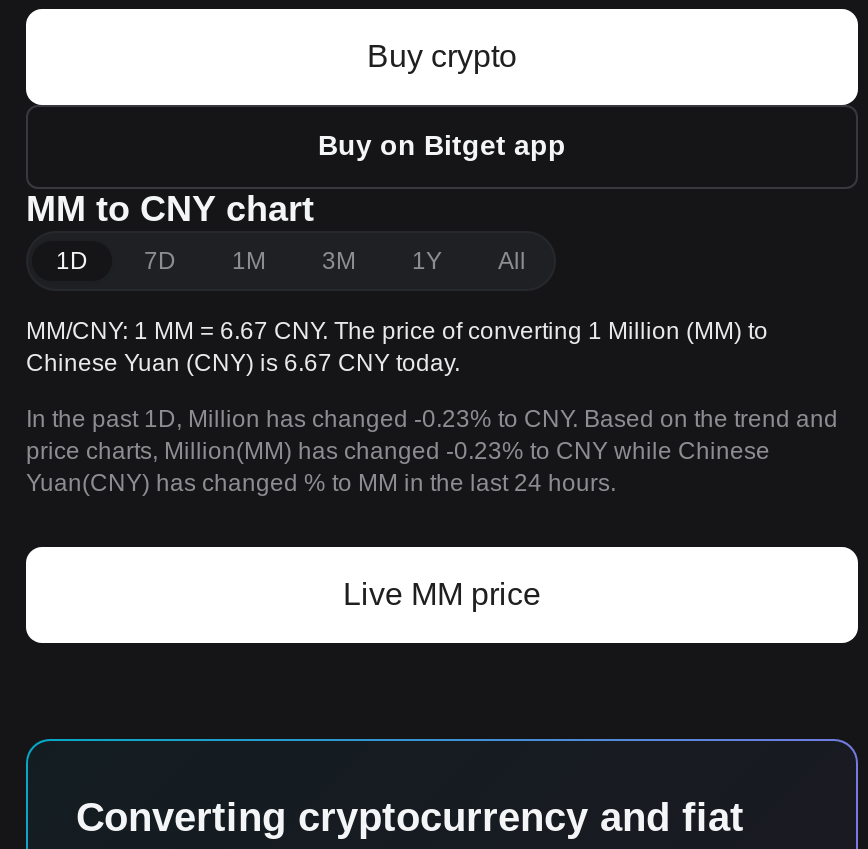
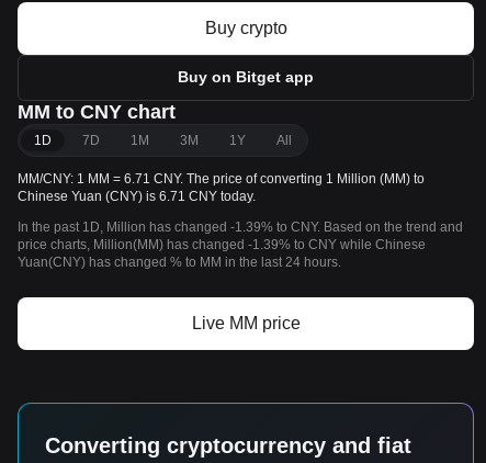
[26,317,768,345] MM/CNY: 1 MM = 6.67 CNY. The price of converting 1 Million (MM) to -> [18,171,425,187] MM/CNY: 1 MM = 6.71 CNY. The price of converting 1 Million (MM) to
[26,349,460,377] Chinese Yuan (CNY) is 6.67 CNY today. -> [18,189,256,204] Chinese Yuan (CNY) is 6.71 CNY today.
[26,405,838,433] In the past 1D, Million has changed -0.23% to CNY. Based on the trend and -> [18,219,463,235] In the past 1D, Million has changed -1.39% to CNY. Based on the trend and
[26,437,770,465] price charts, Million(MM) has changed -0.23% to CNY while Chinese -> [18,237,426,252] price charts, Million(MM) has changed -1.39% to CNY while Chinese

